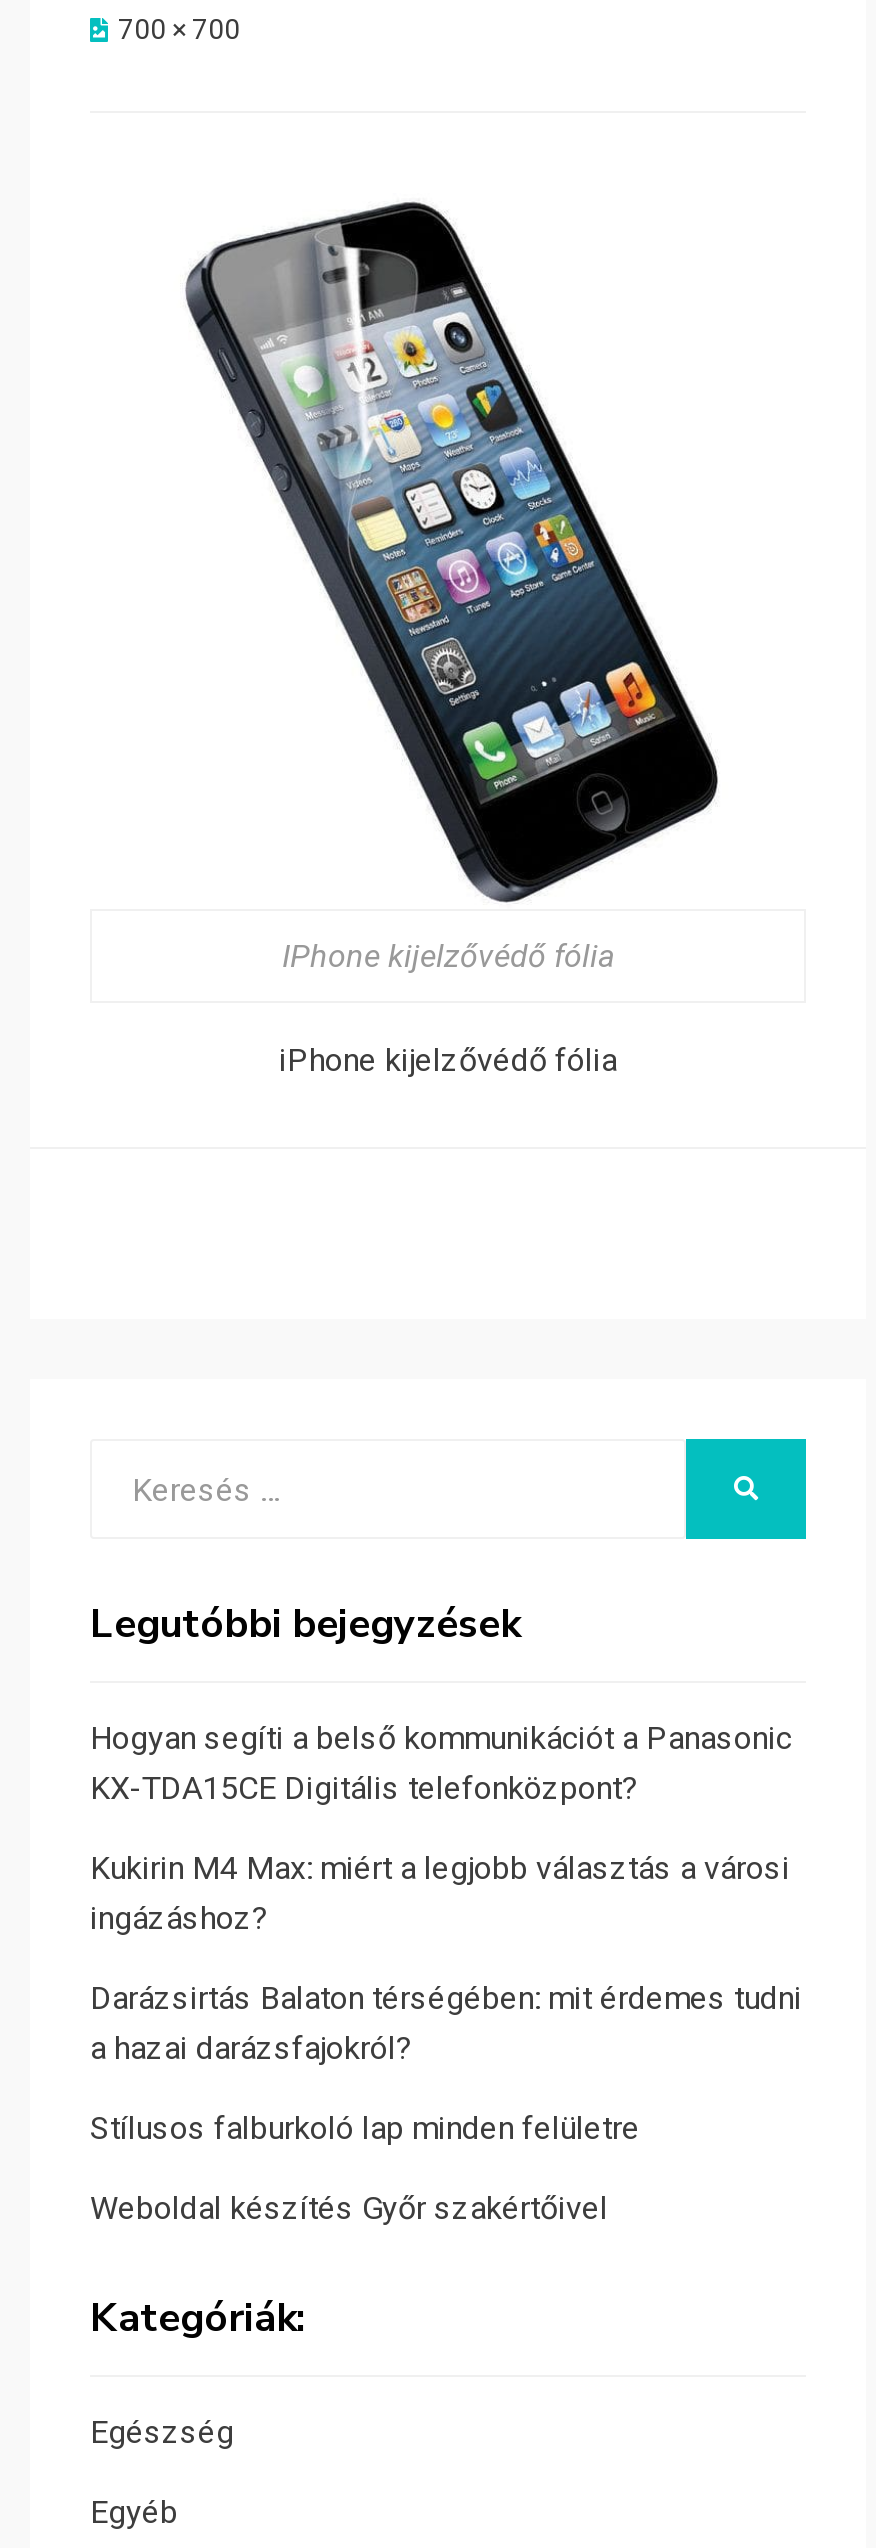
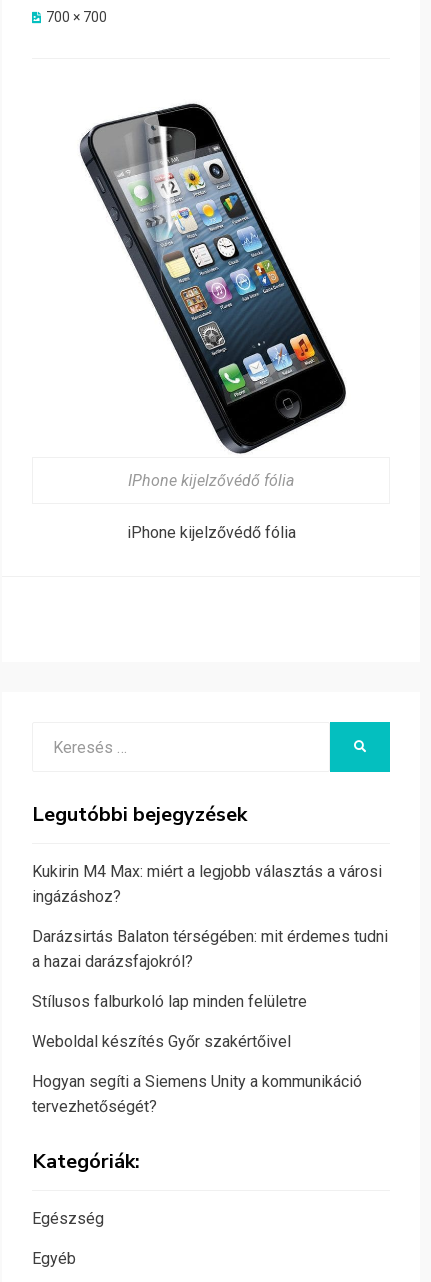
[90,1720,792,1808] Hogyan segíti a belső kommunikációt a Panasonic | KX-TDA15CE Digitális telefonközpont? -> none
moved [90,1850,802,2228] -> [32,862,388,1051]: Kukirin M4 Max: miért a legjobb választás a városi | ingázáshoz? | Darázsirtás Balaton térségében: mit érdemes tudni | a hazai darázsfajokról? | Stílusos falburkoló lap minden felületre | Weboldal készítés Győr szakértőivel
none -> [32,1072,362,1116] Hogyan segíti a Siemens Unity a kommunikáció | tervezhetőségét?

